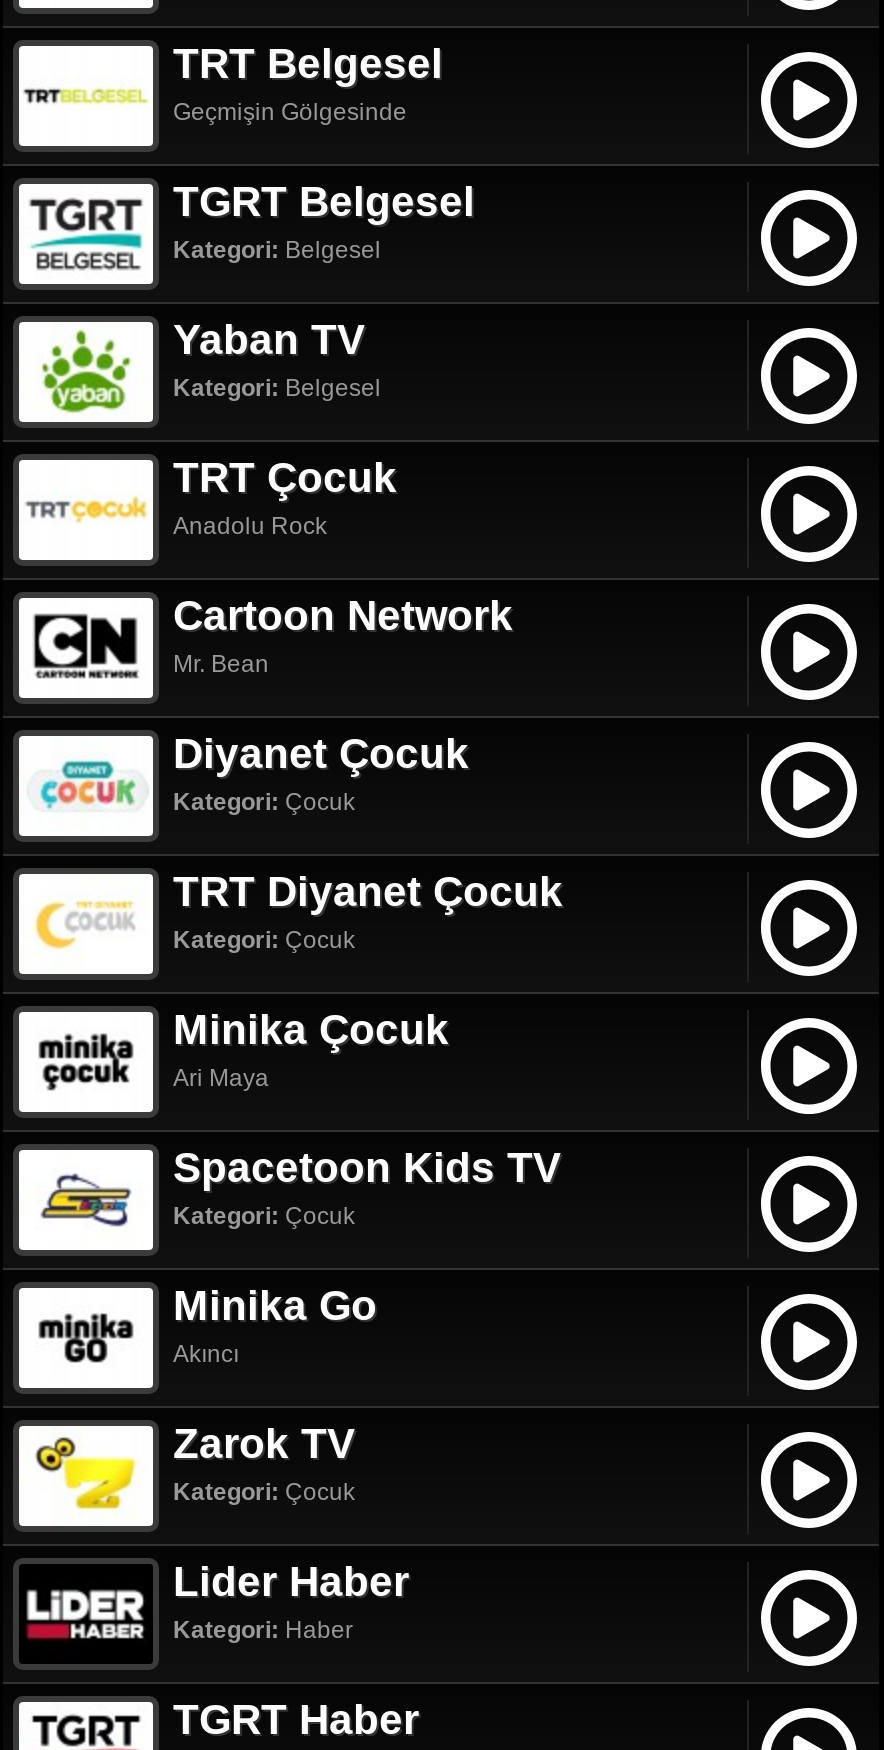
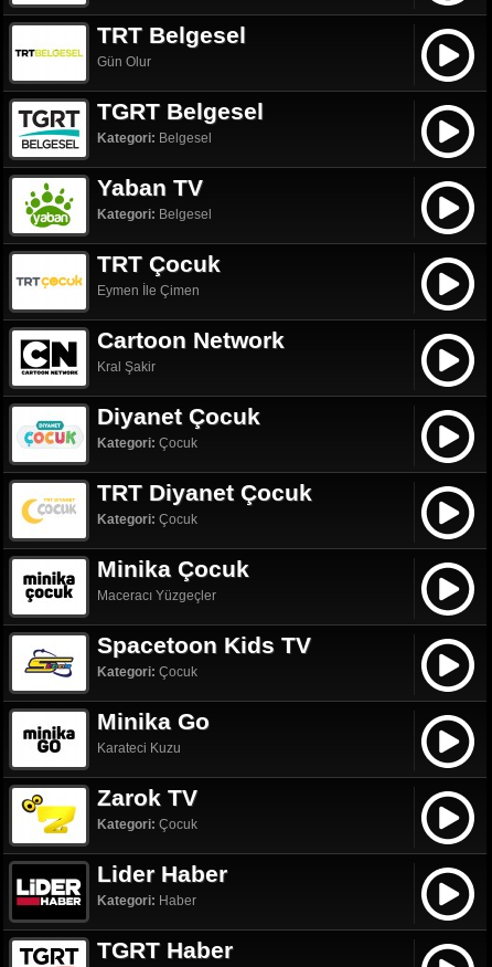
[173,98,407,126] Geçmişin Gölgesinde -> [97,54,151,70] Gün Olur
[173,512,327,540] Anadolu Rock -> [97,283,200,298] Eymen İle Çimen
[173,650,269,678] Mr. Bean -> [97,359,156,375] Kral Şakir
[173,1064,269,1092] Ari Maya -> [97,588,216,603] Maceracı Yüzgeçler
[173,1340,239,1368] Akıncı -> [97,740,181,756] Karateci Kuzu

